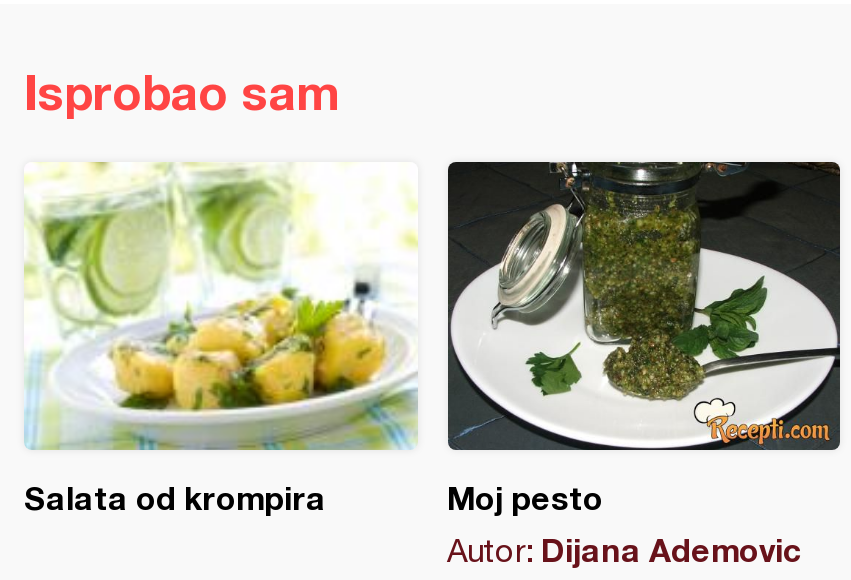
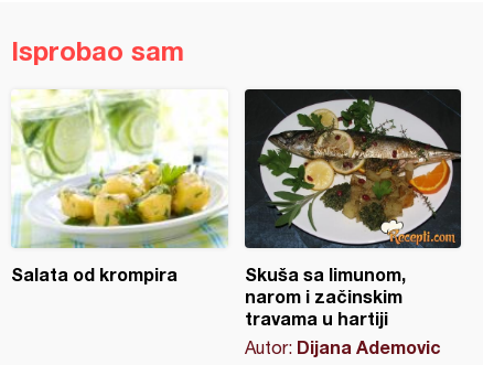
[447,160,840,516] [image] | Moj pesto -> [244,88,461,329] [image] | Skuša sa limunom, | narom i začinskim | travama u hartiji

